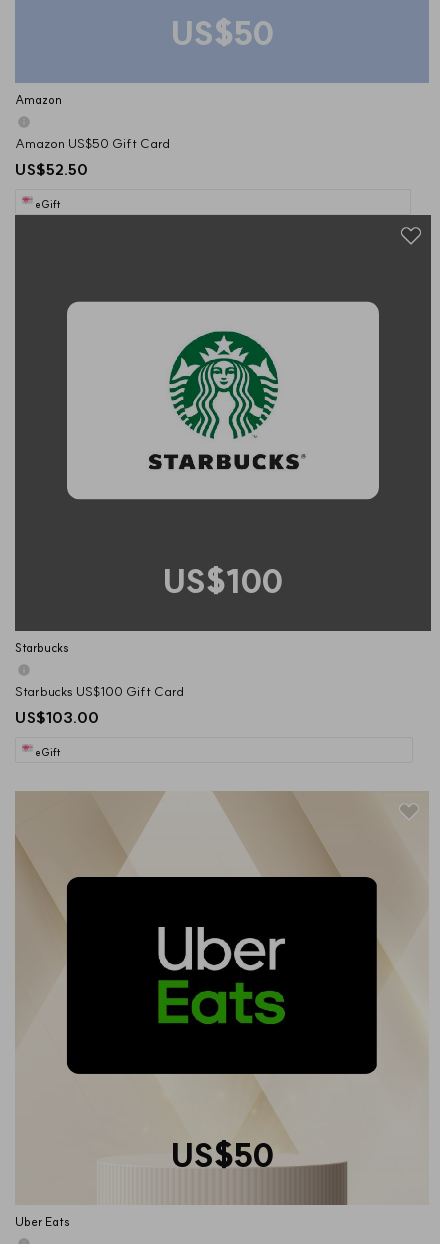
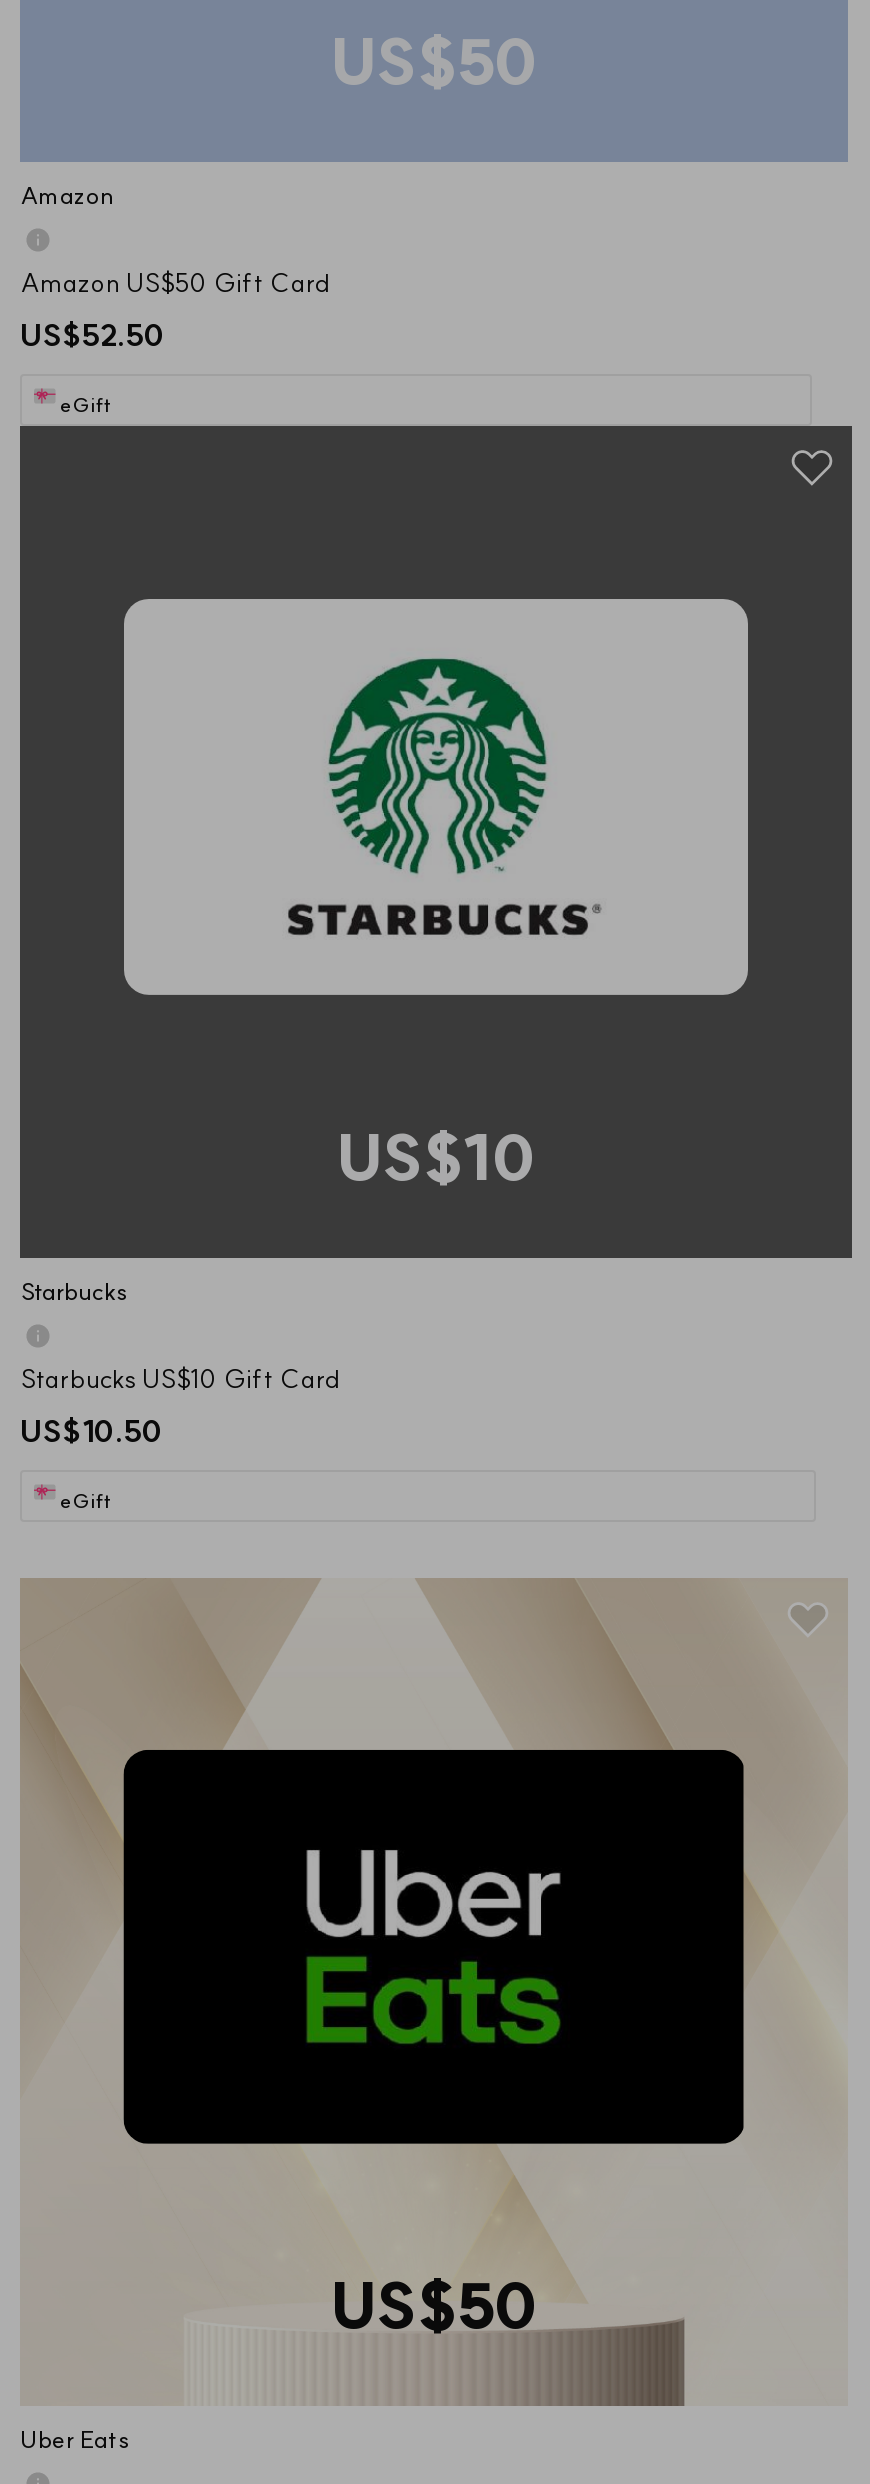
[163,561,283,600] US$100 -> [337,1118,535,1196] US$10
[15,683,184,699] Starbucks US$100 Gift Card -> [20,1362,340,1394] Starbucks US$10 Gift Card
[15,708,99,727] US$103.00 -> [20,1412,164,1450] US$10.50

